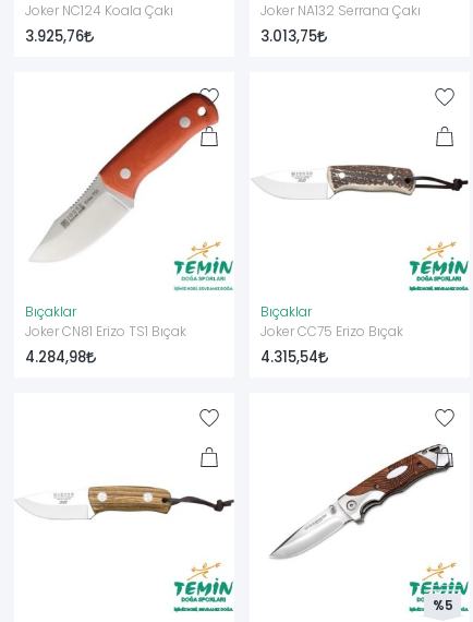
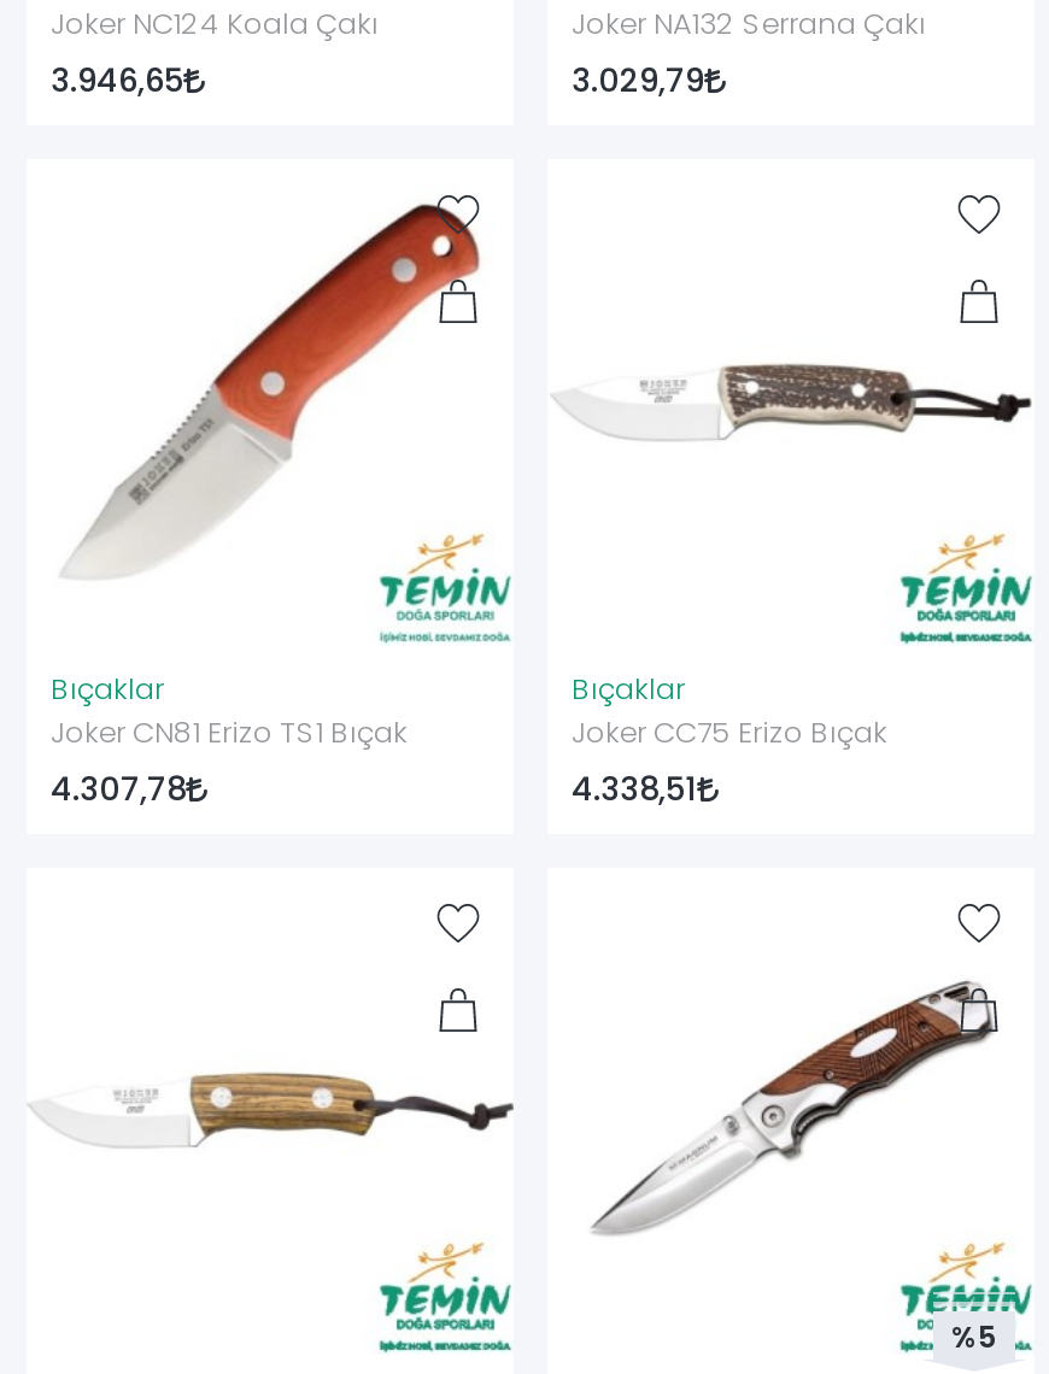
[25,29,84,44] 3.925,76 -> [51,65,183,96] 3.946,65
[260,29,317,44] 3.013,75 -> [572,65,704,96] 3.029,79
[25,350,86,364] 4.284,98 -> [51,774,186,805] 4.307,78
[260,350,318,364] 4.315,54 -> [572,774,697,805] 4.338,51

